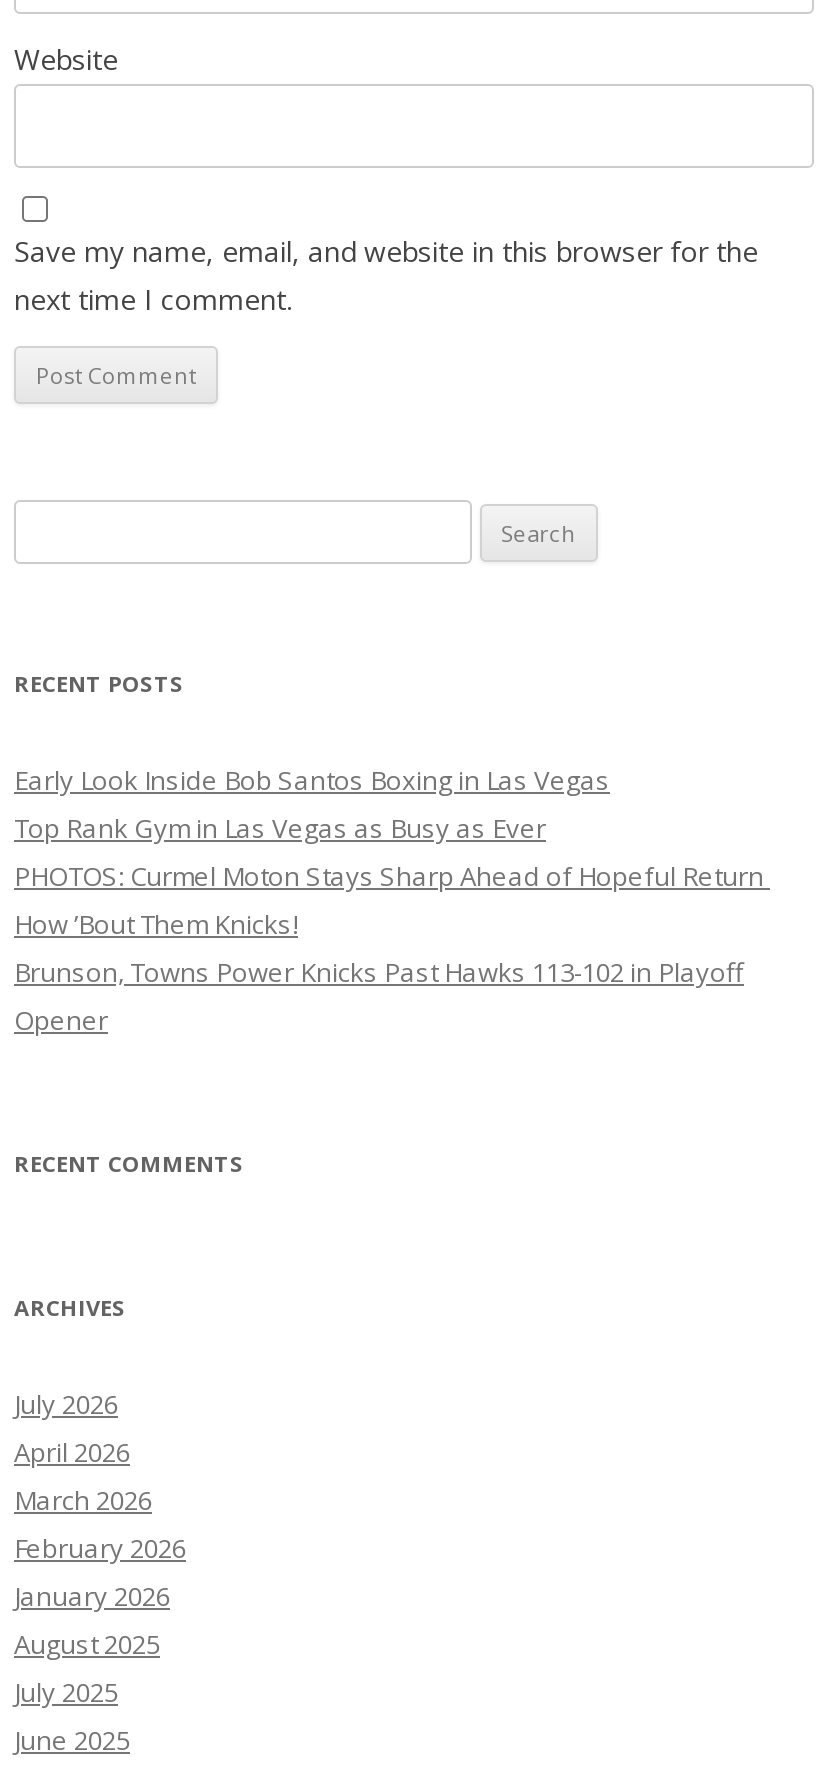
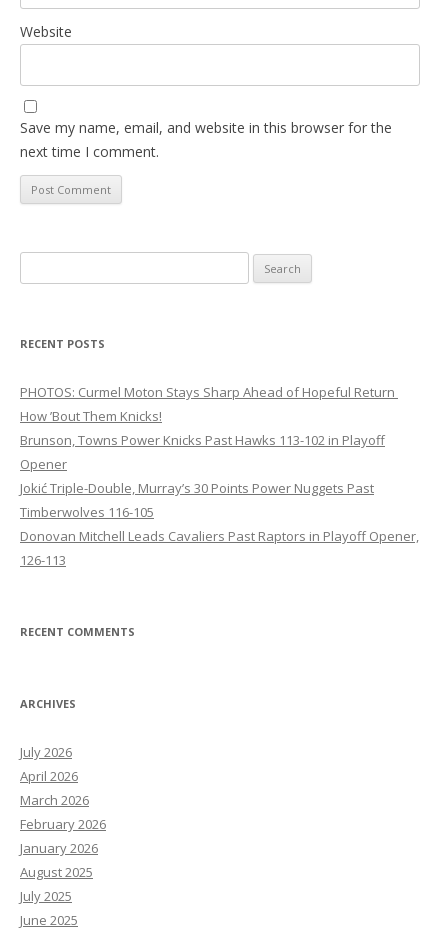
[14,763,610,847] Early Look Inside Bob Santos Boxing in Las Vegas | Top Rank Gym in Las Vegas as Busy as Ever -> none
moved [14,859,770,1039] -> [20,383,398,473]: PHOTOS: Curmel Moton Stays Sharp Ahead of Hopeful Return | How ’Bout Them Knicks! | Brunson, Towns Power Knicks Past Hawks 113-102 in Playoff | Opener
none -> [20,479,419,569] Jokić Triple-Double, Murray’s 30 Points Power Nuggets Past | Timberwolves 116-105 | Donovan Mitchell Leads Cavaliers Past Raptors in Playoff Opener, | 126-113

